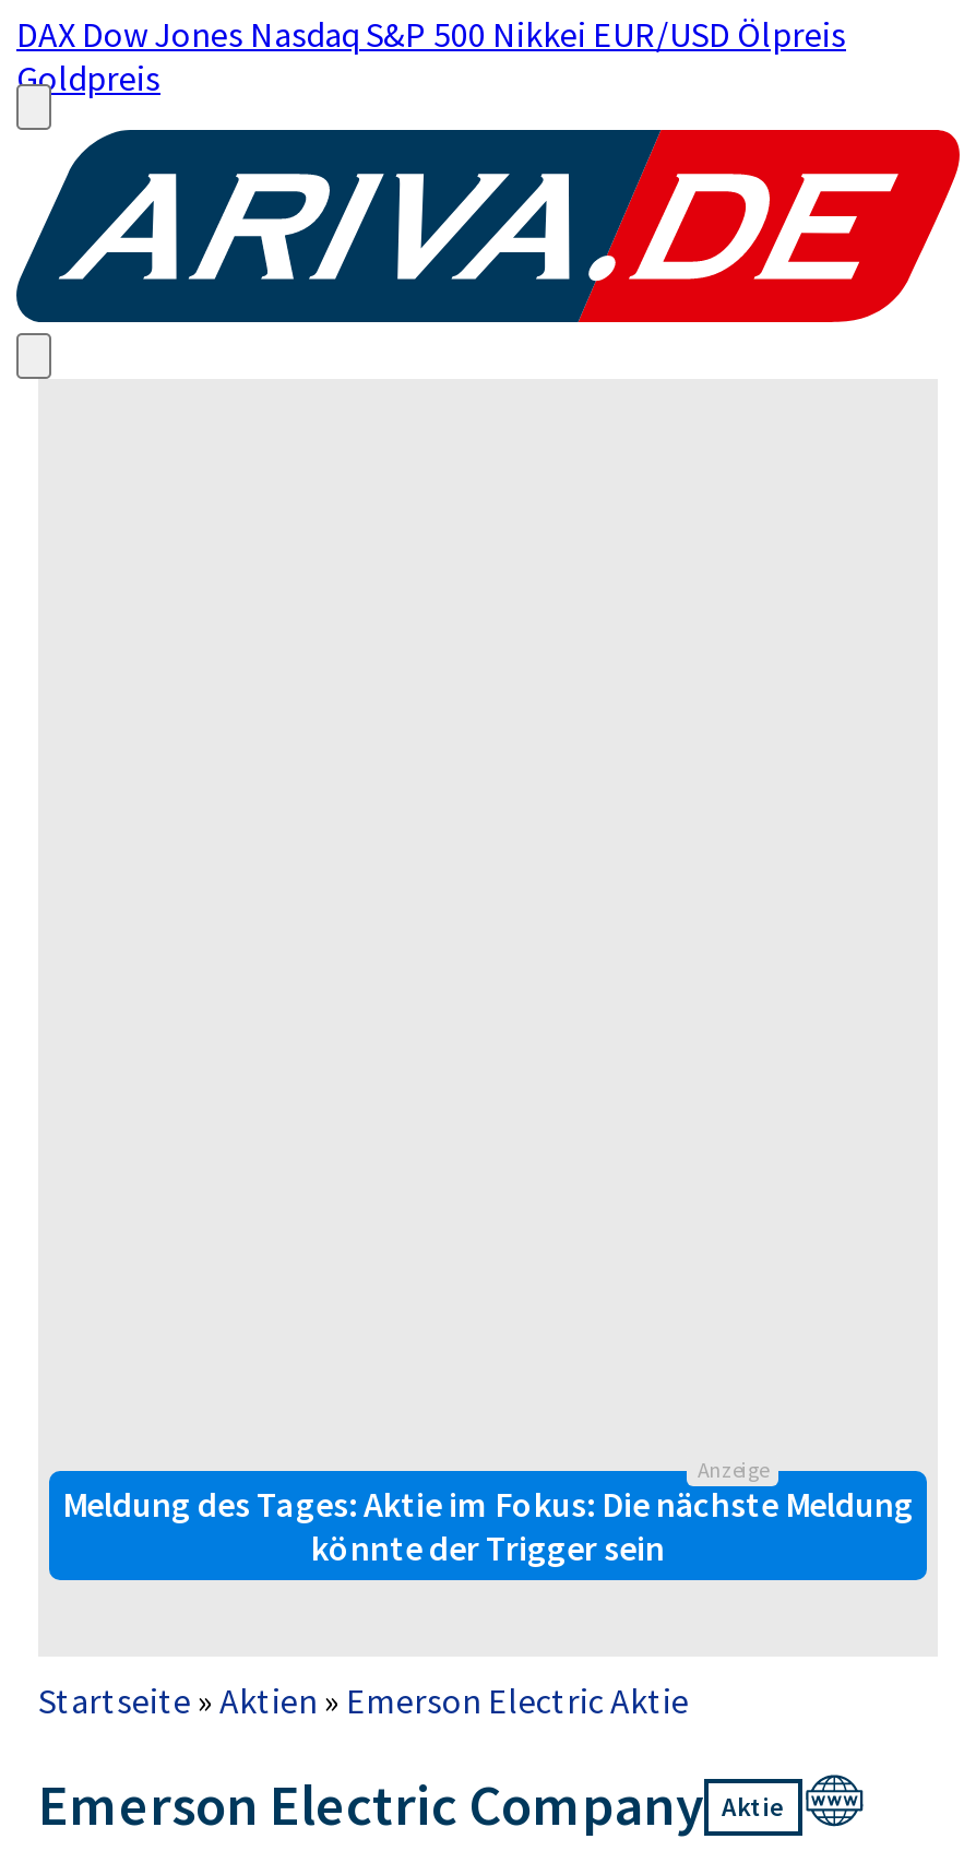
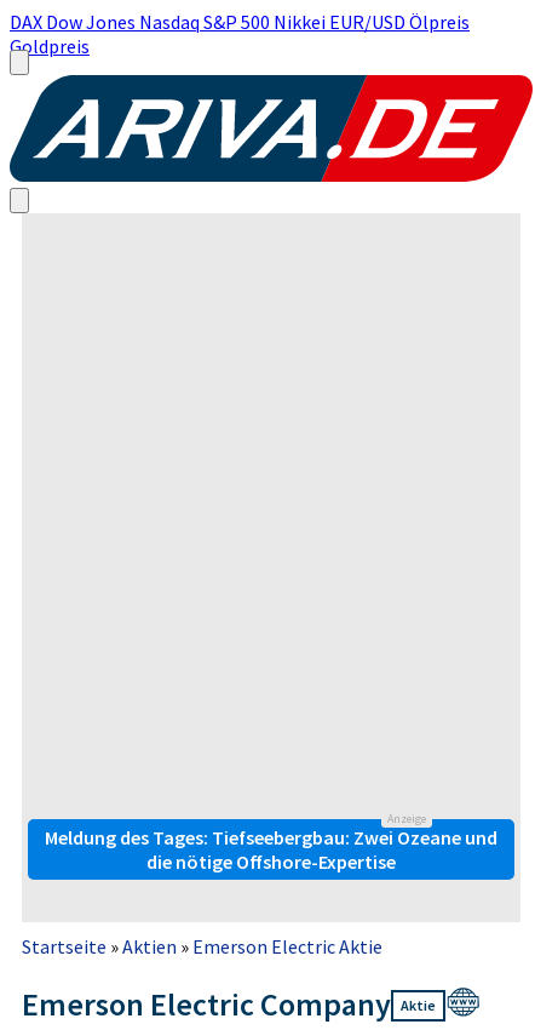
[62,1481,914,1569] Meldung des Tages: Aktie im Fokus: Die nächste Meldung | könnte der Trigger sein -> [45,825,497,873] Meldung des Tages: Tiefseebergbau: Zwei Ozeane und | die nötige Offshore-Expertise

